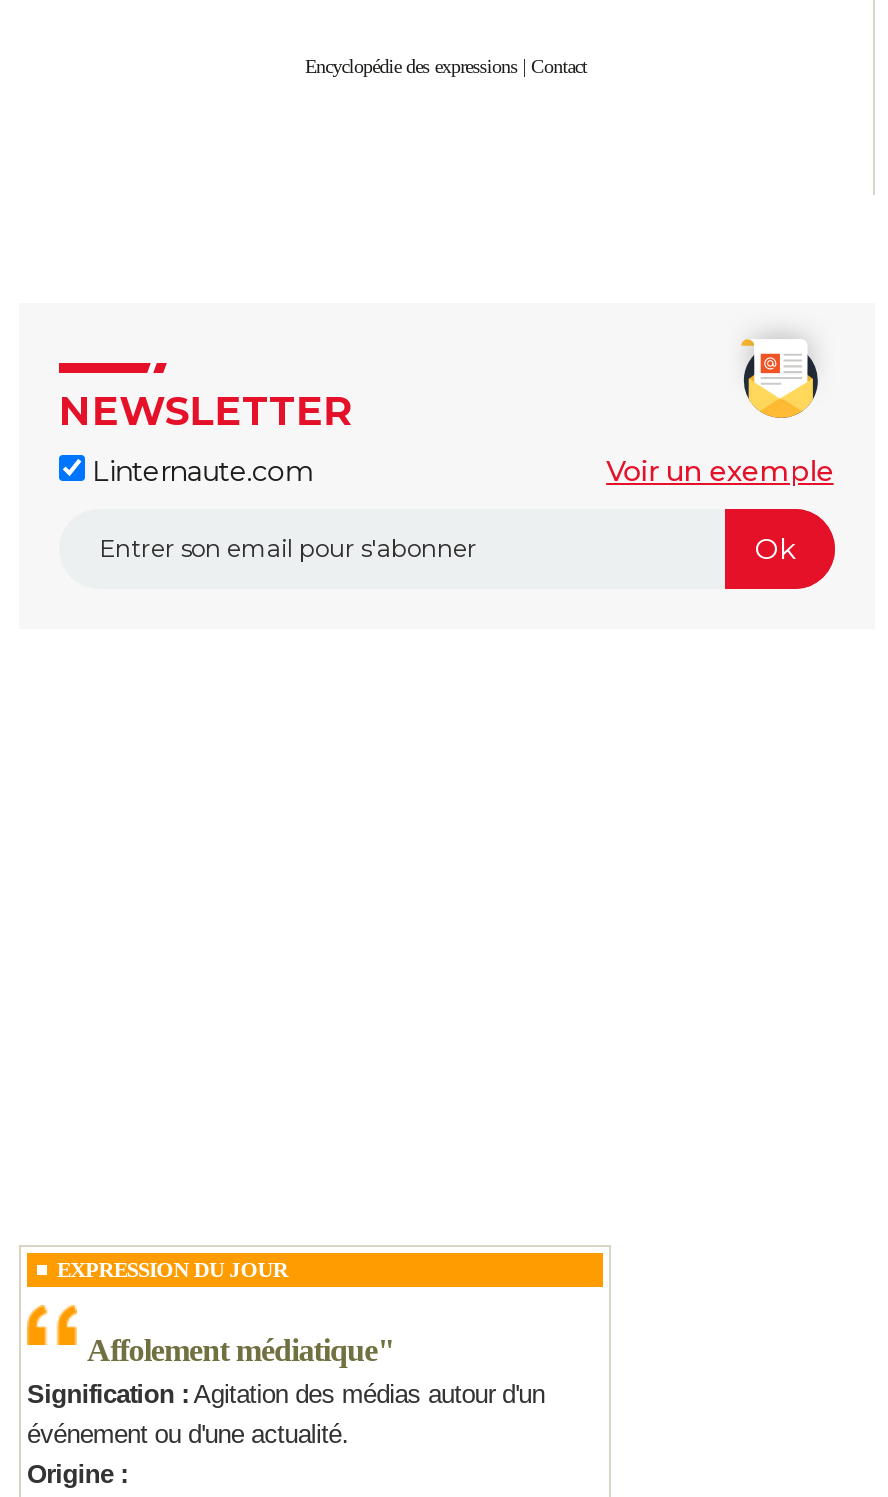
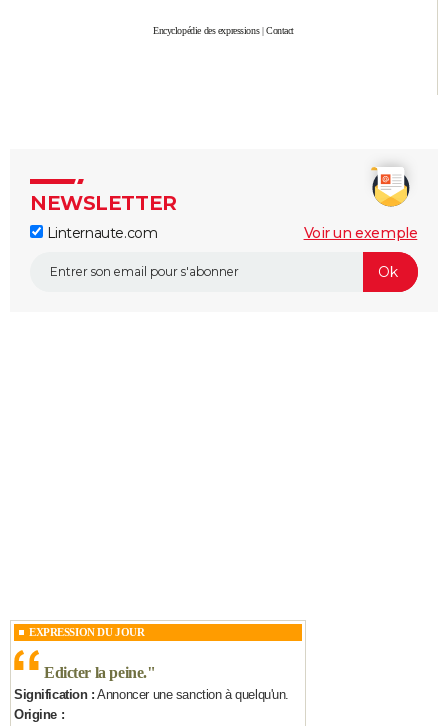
[27,1333,545,1449] Affolement médiatique" | Signification : Agitation des médias autour d'un | événement ou d'une actualité. -> [14,664,289,702] Edicter la peine. " | Signification : Annoncer une sanction à quelqu'un.

